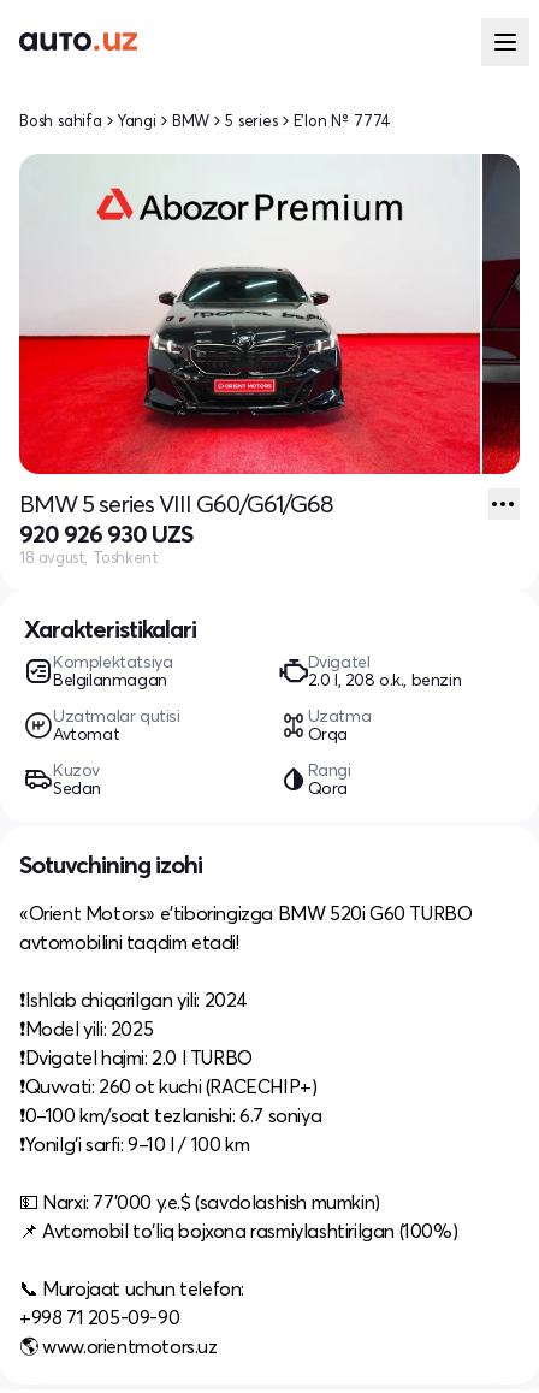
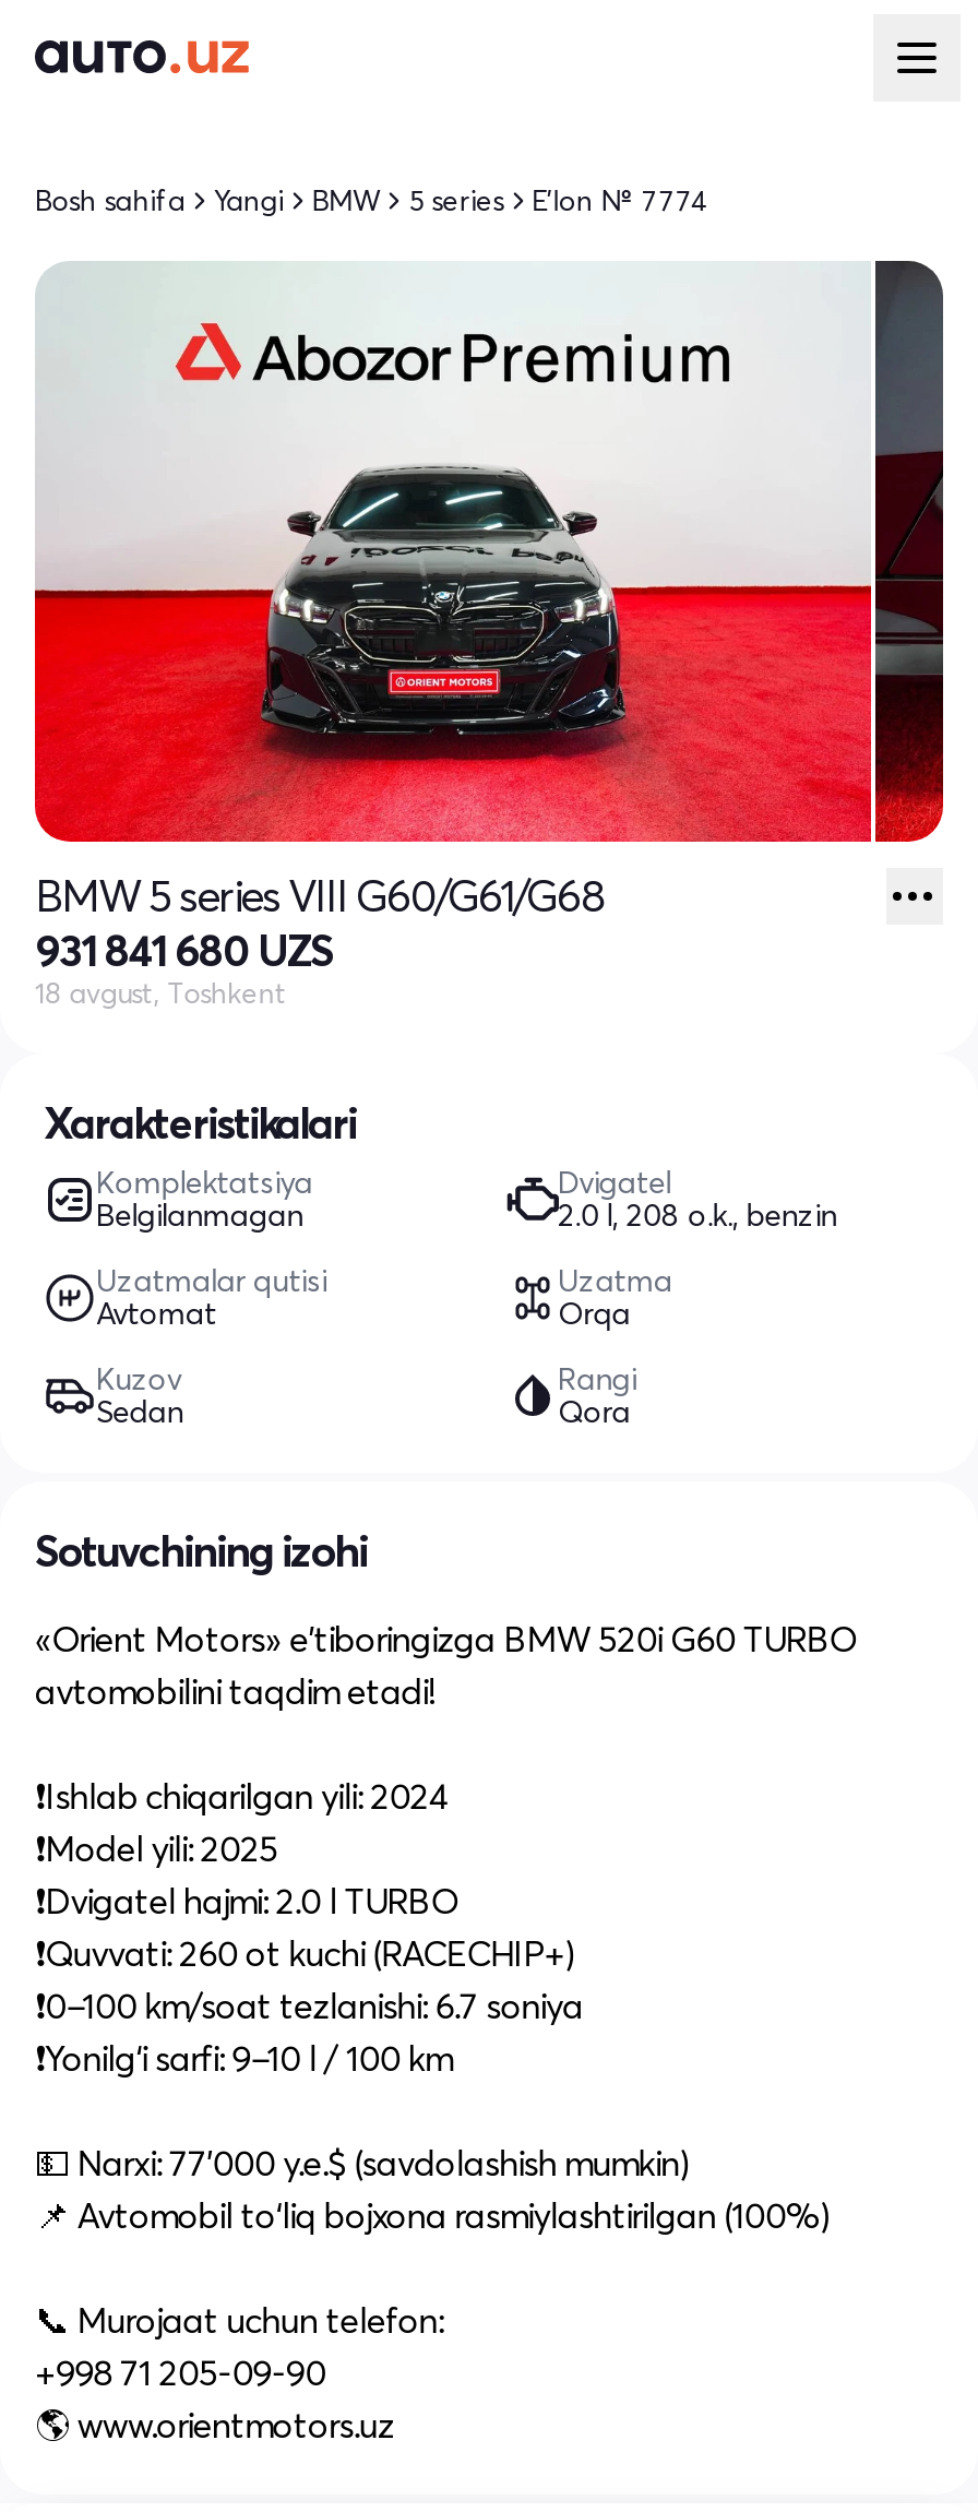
[19,518,192,549] 920 926 930 UZS -> [35,922,332,977] 931 841 680 UZS

